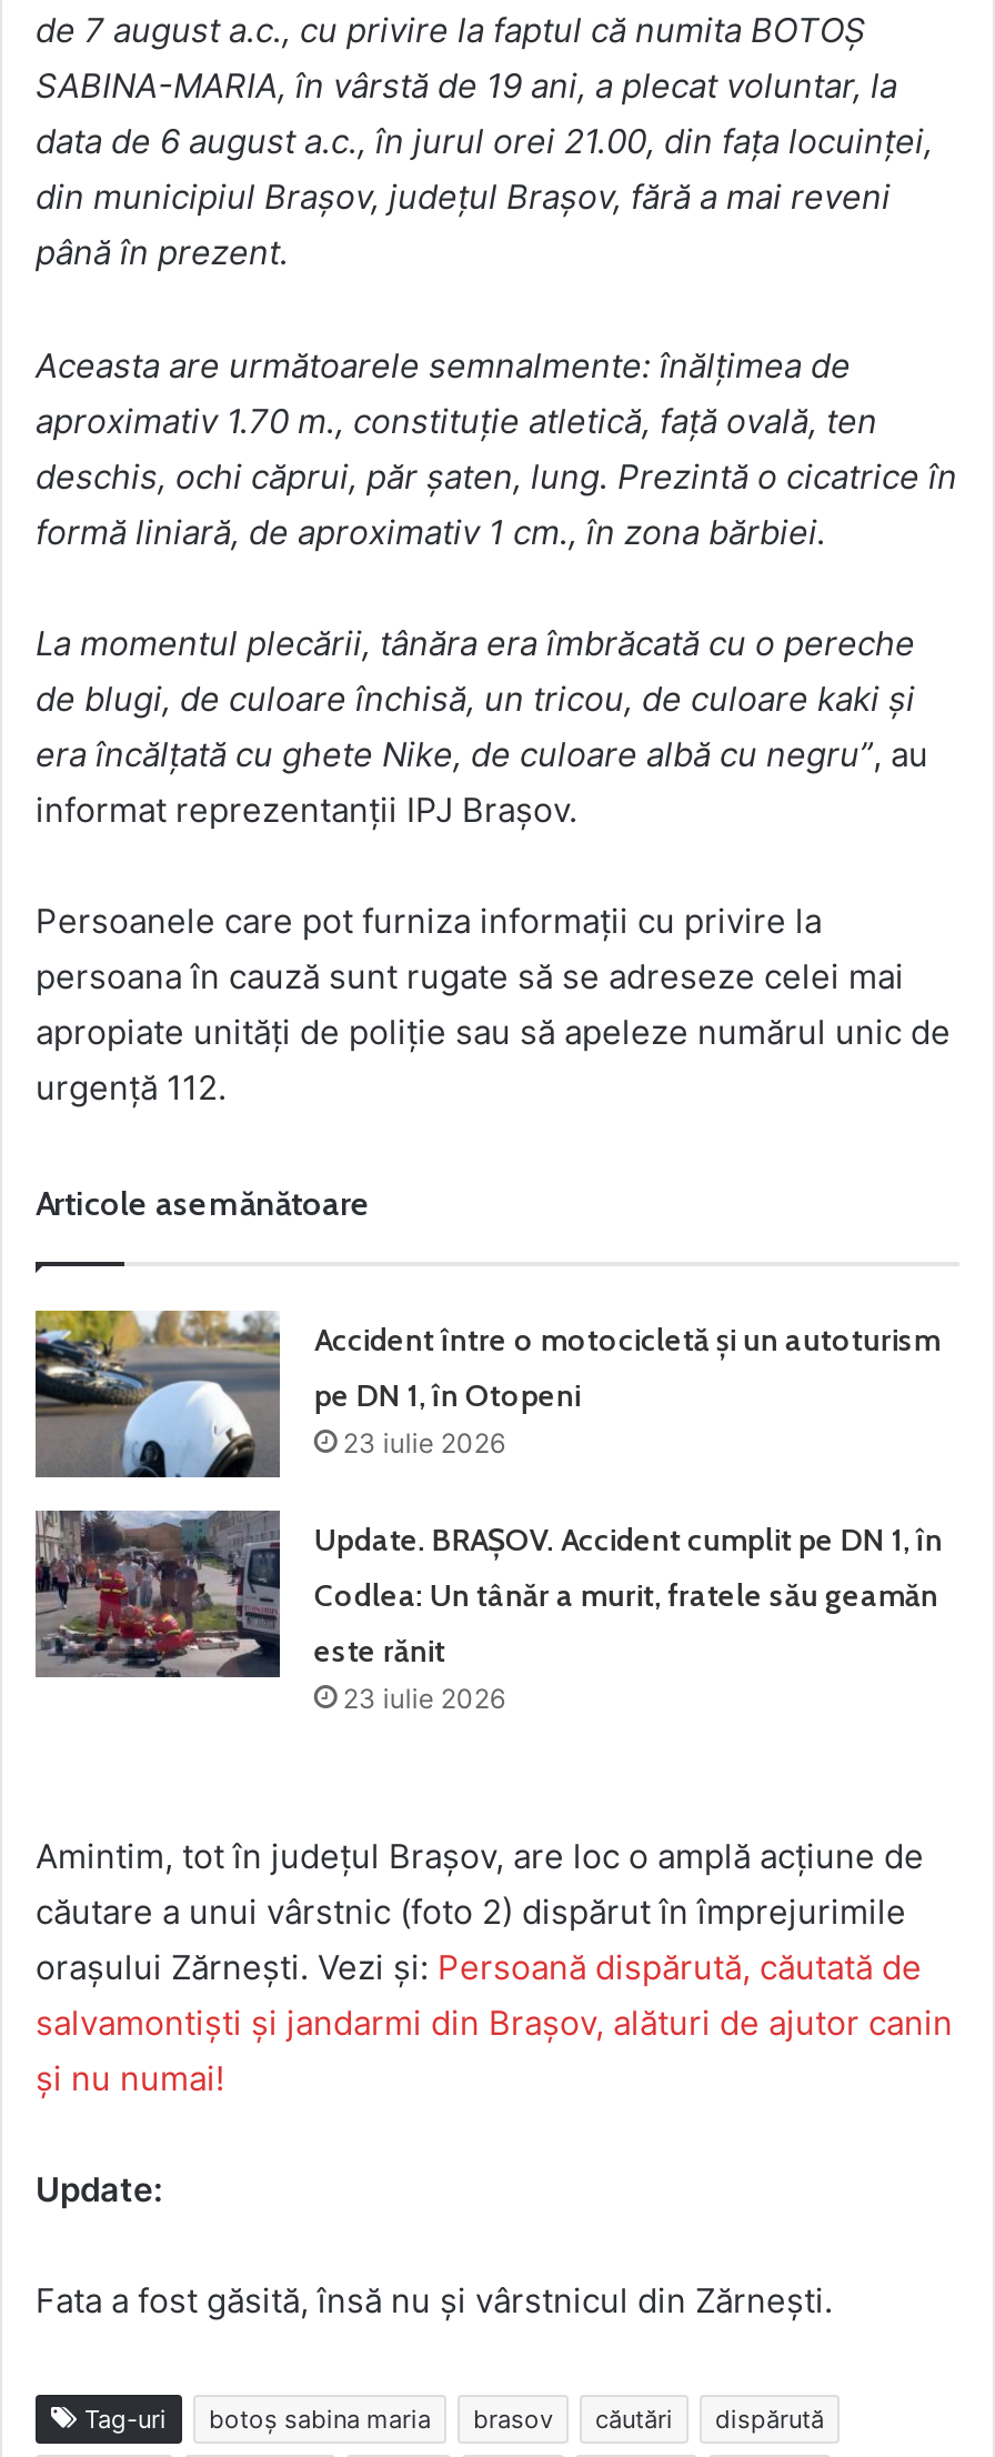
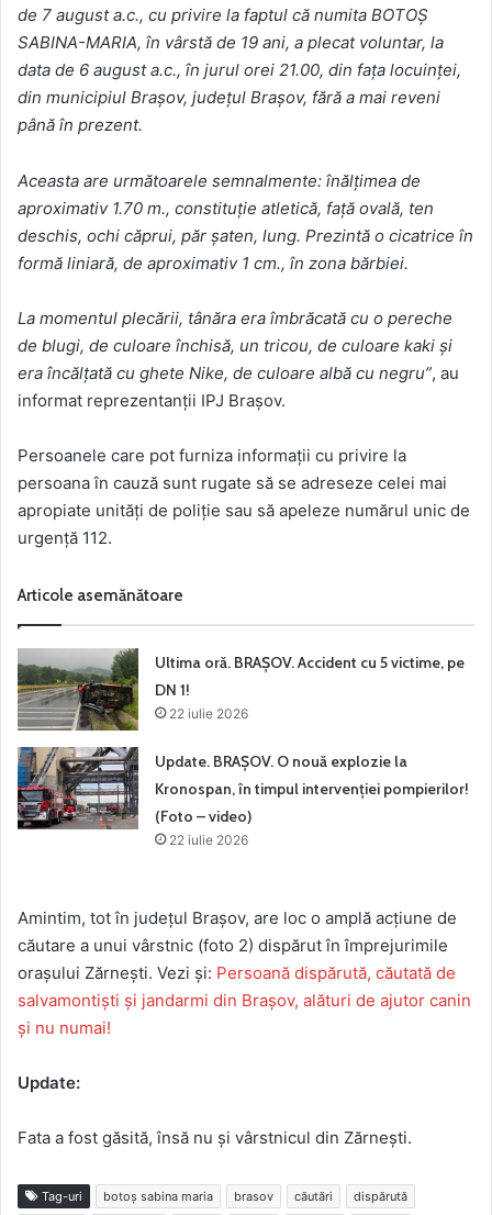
[33,1308,940,1480] [image] | Accident între o motocicletă și un autoturism | pe DN 1, în Otopeni | 23 iulie 2026 -> [16,647,465,732] [image] | Ultima oră. BRAȘOV. Accident cu 5 victime, pe | DN 1! | 22 iulie 2026
[33,1508,942,1715] [image] | Update. BRAȘOV. Accident cumplit pe DN 1, în | Codlea: Un tânăr a murit, fratele său geamăn | este rănit | 23 iulie 2026 -> [16,746,469,848] [image] | Update. BRAȘOV. O nouă explozie la | Kronospan, în timpul intervenției pompierilor! | (Foto – video) | 22 iulie 2026

